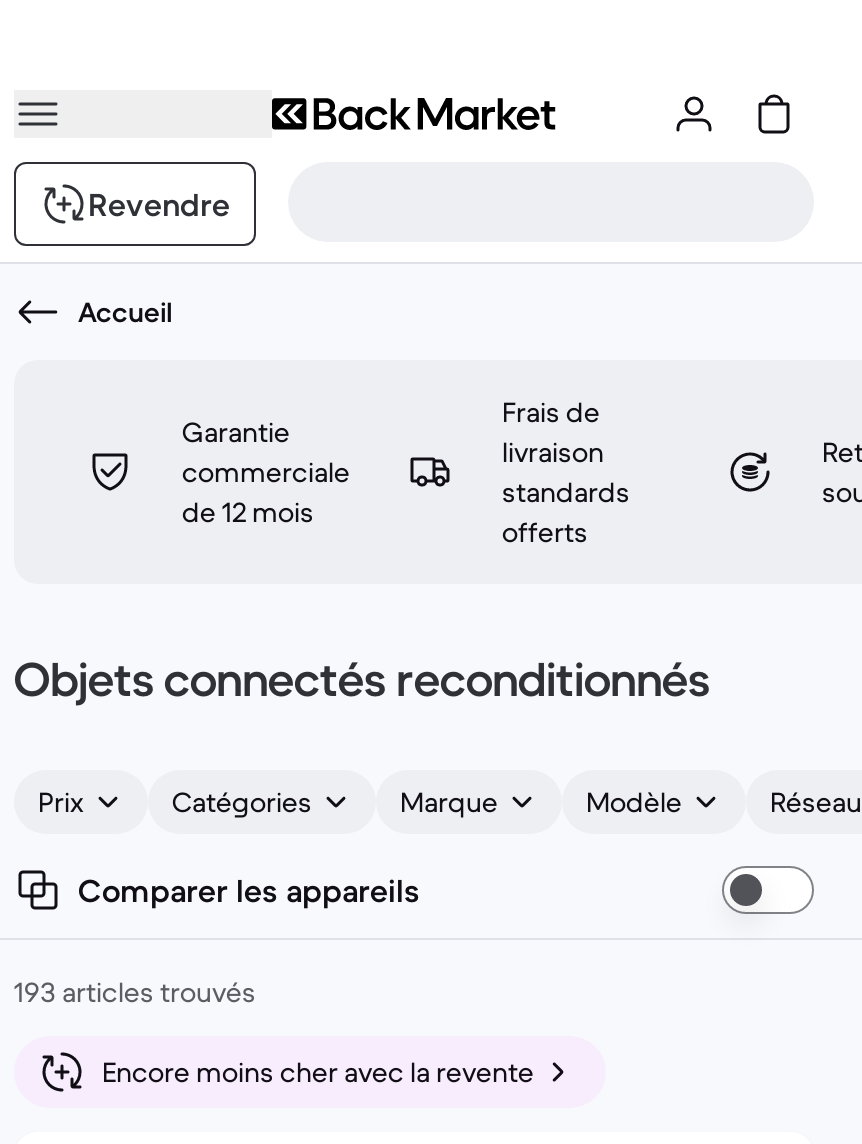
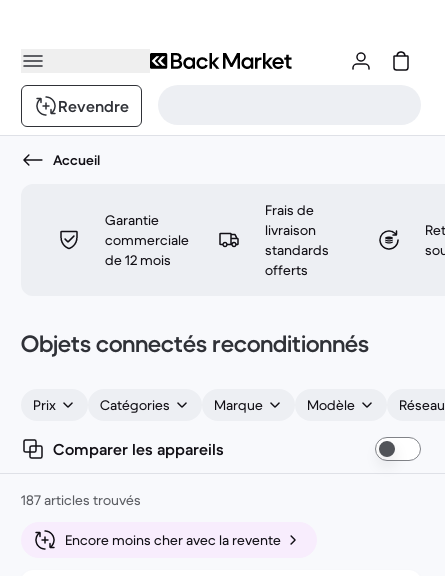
[14,974,256,1010] 193 articles trouvés -> [21,491,141,509] 187 articles trouvés

